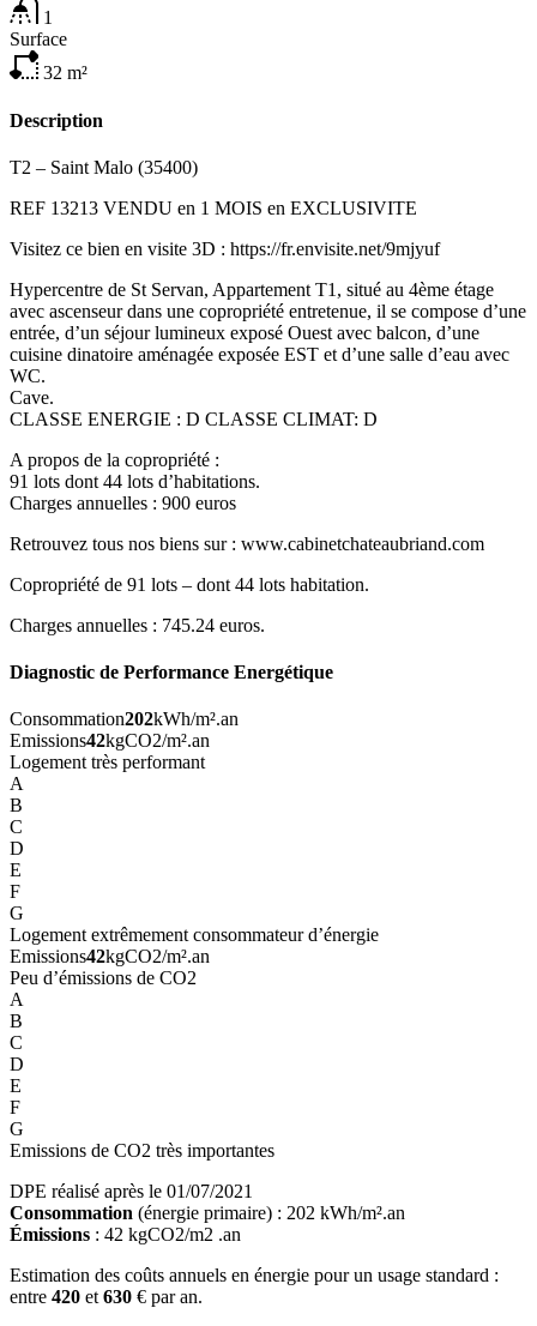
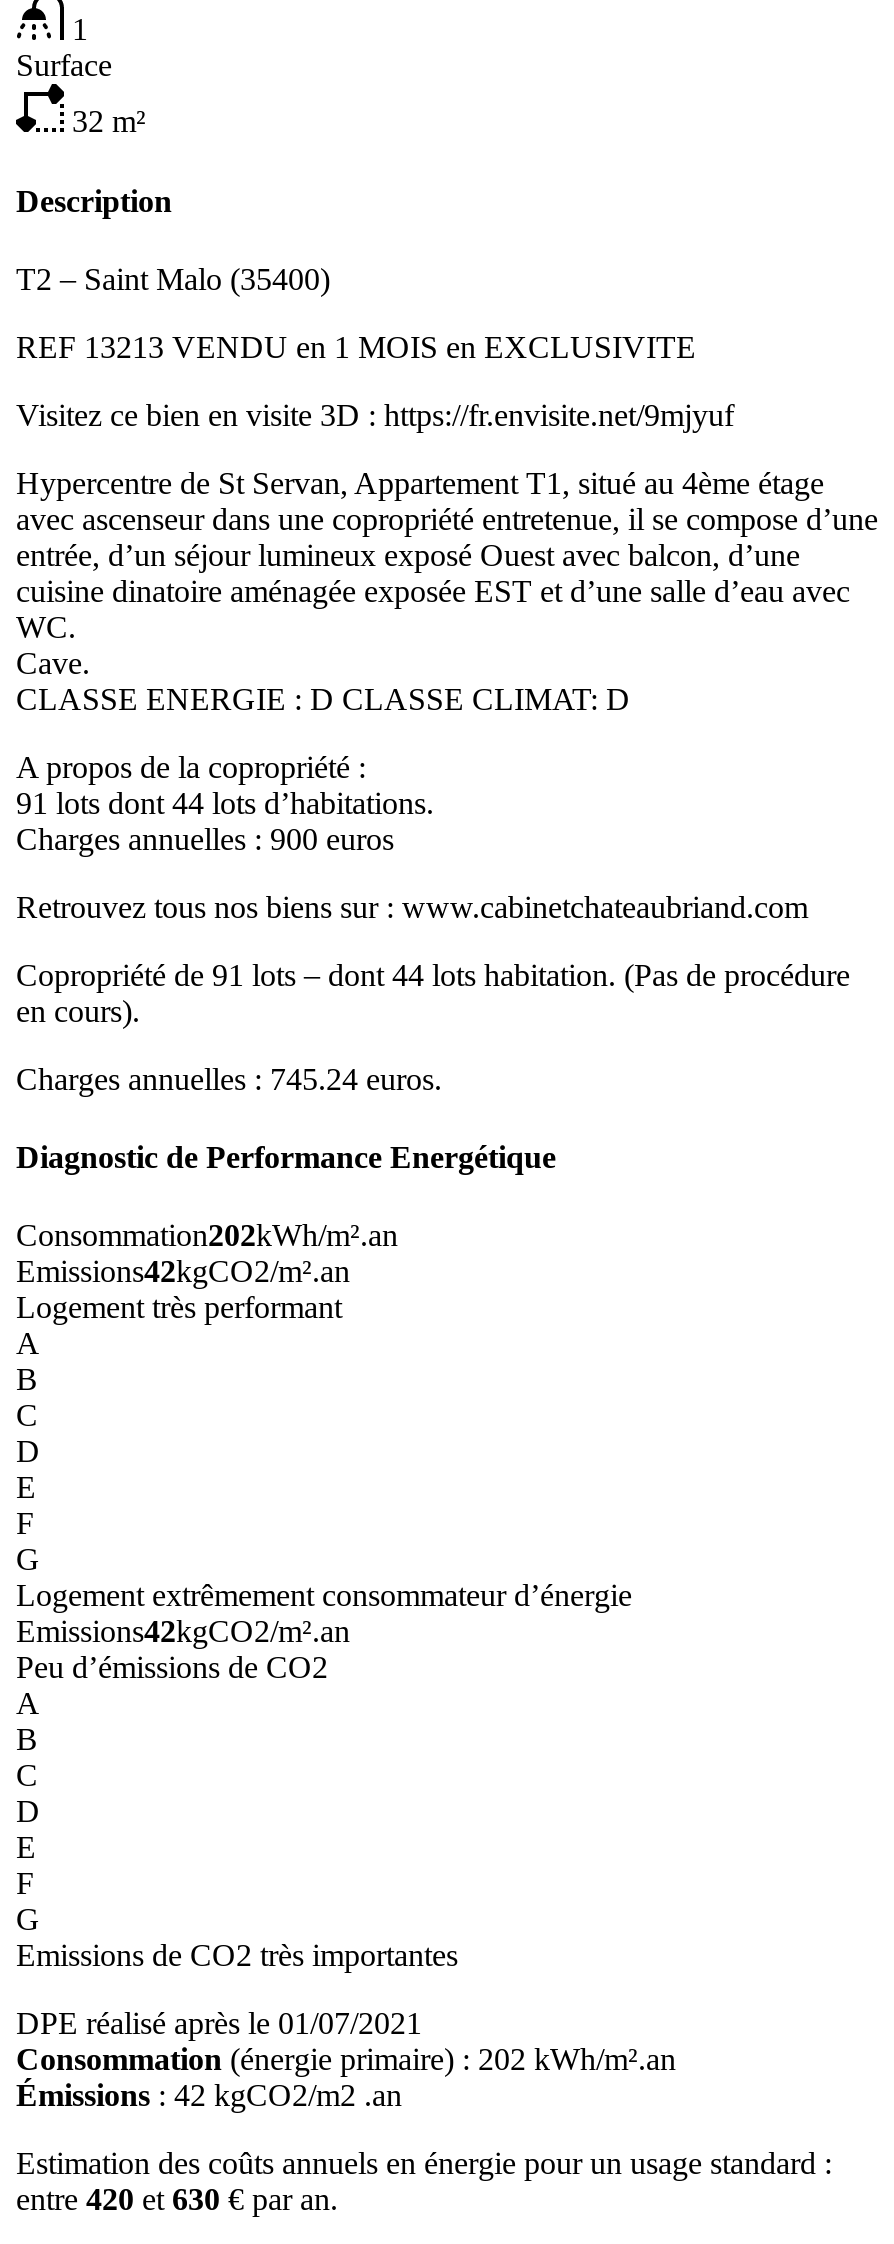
[10,574,369,595] Copropriété de 91 lots – dont 44 lots habitation. -> [16,958,850,1028] Copropriété de 91 lots – dont 44 lots habitation. (Pas de procédure | en cours).

